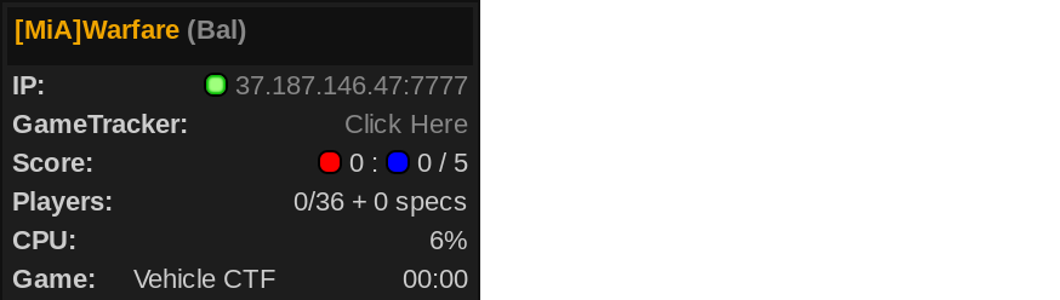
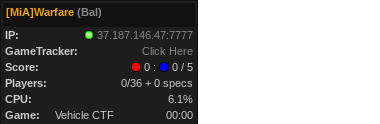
[429,225,468,254] 6% -> [168,93,193,105] 6.1%

